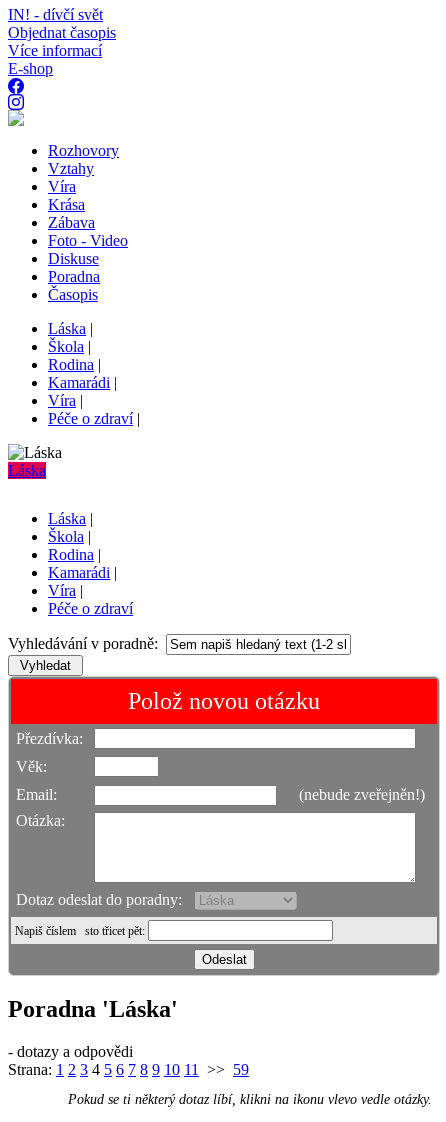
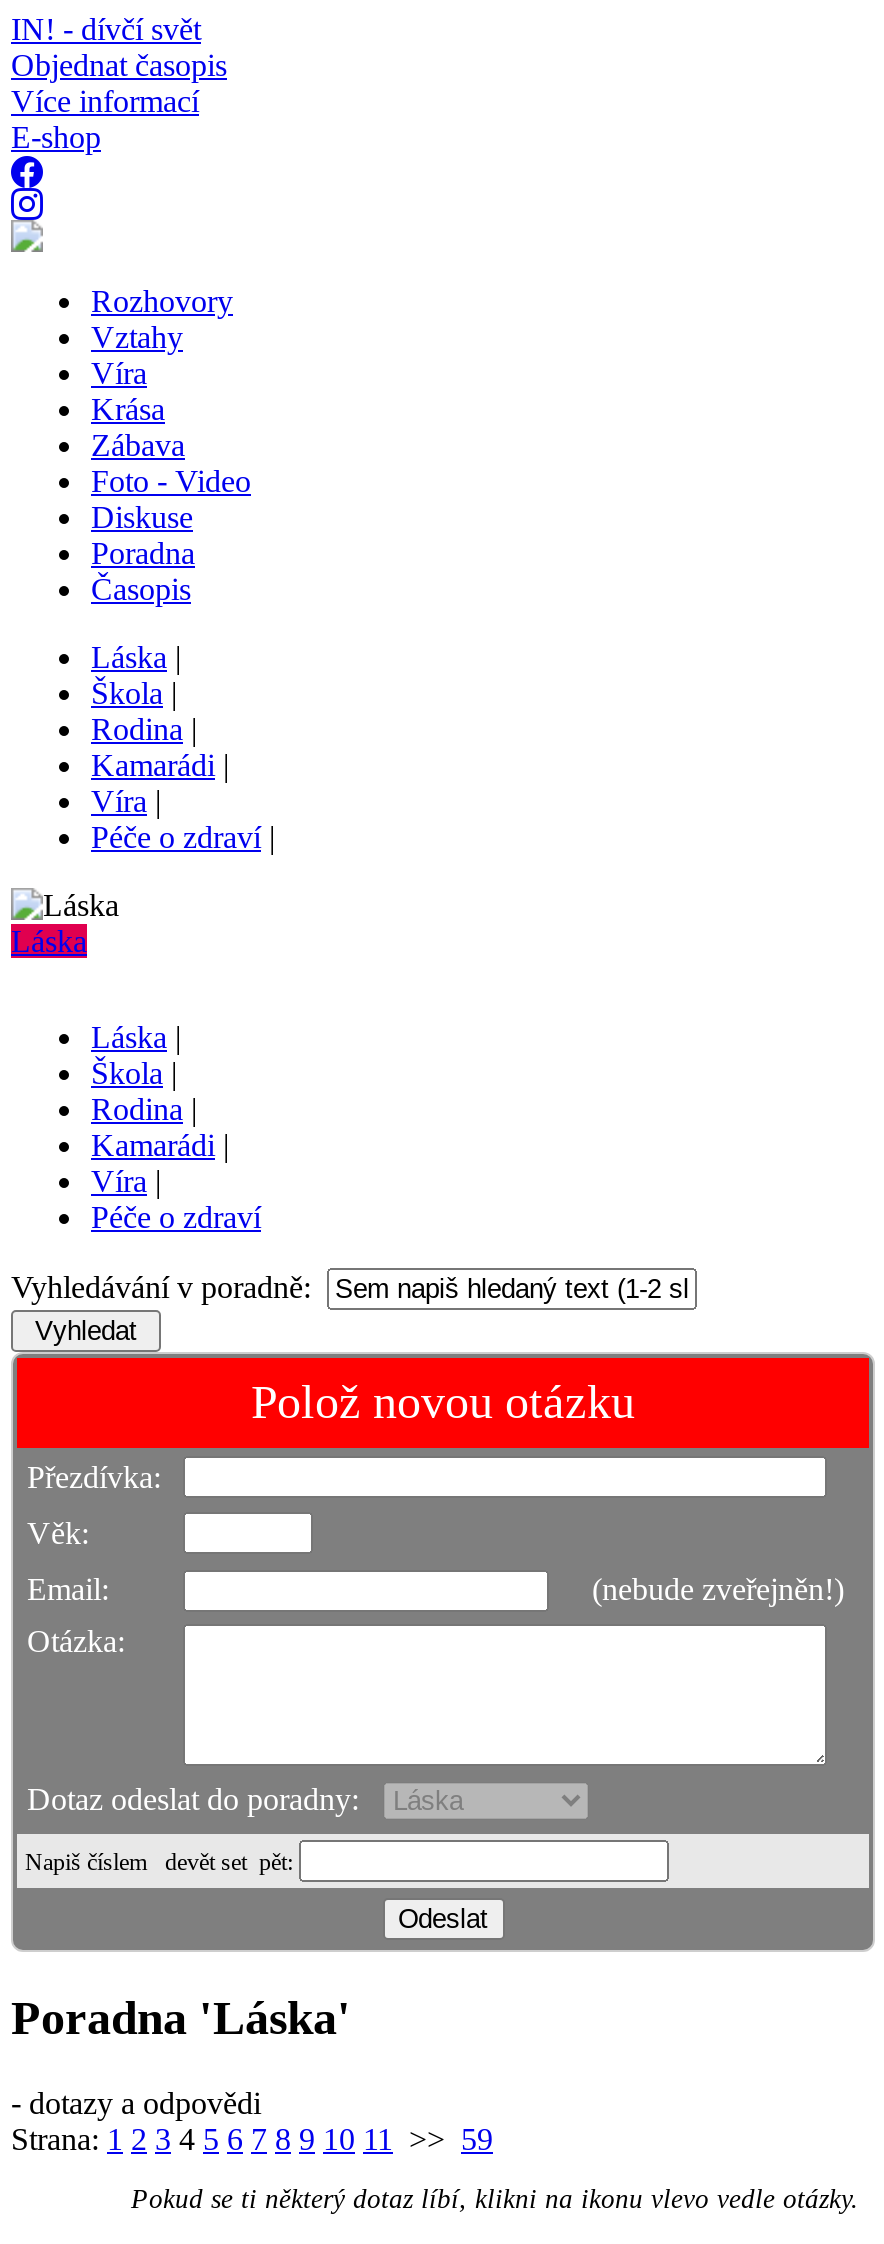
[12,924,148,938] Napiš číslem sto třicet pět: -> [19,1848,299,1876] Napiš číslem devět set pět:

